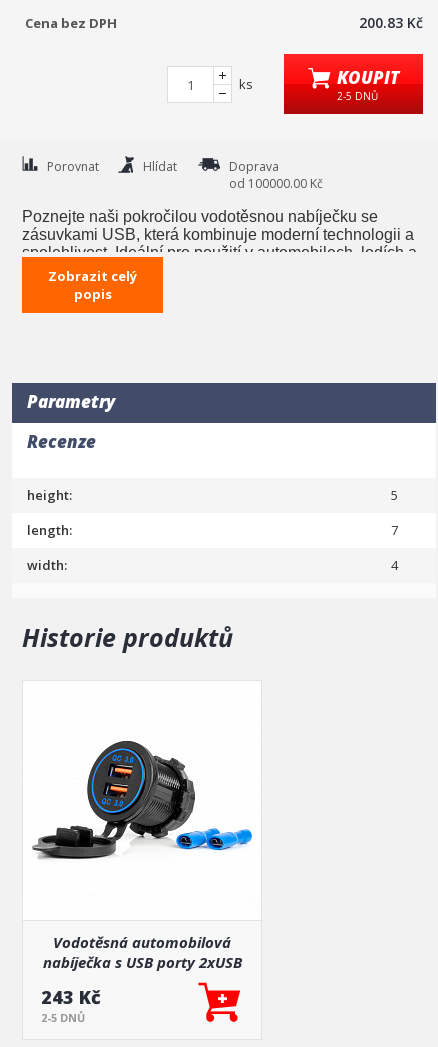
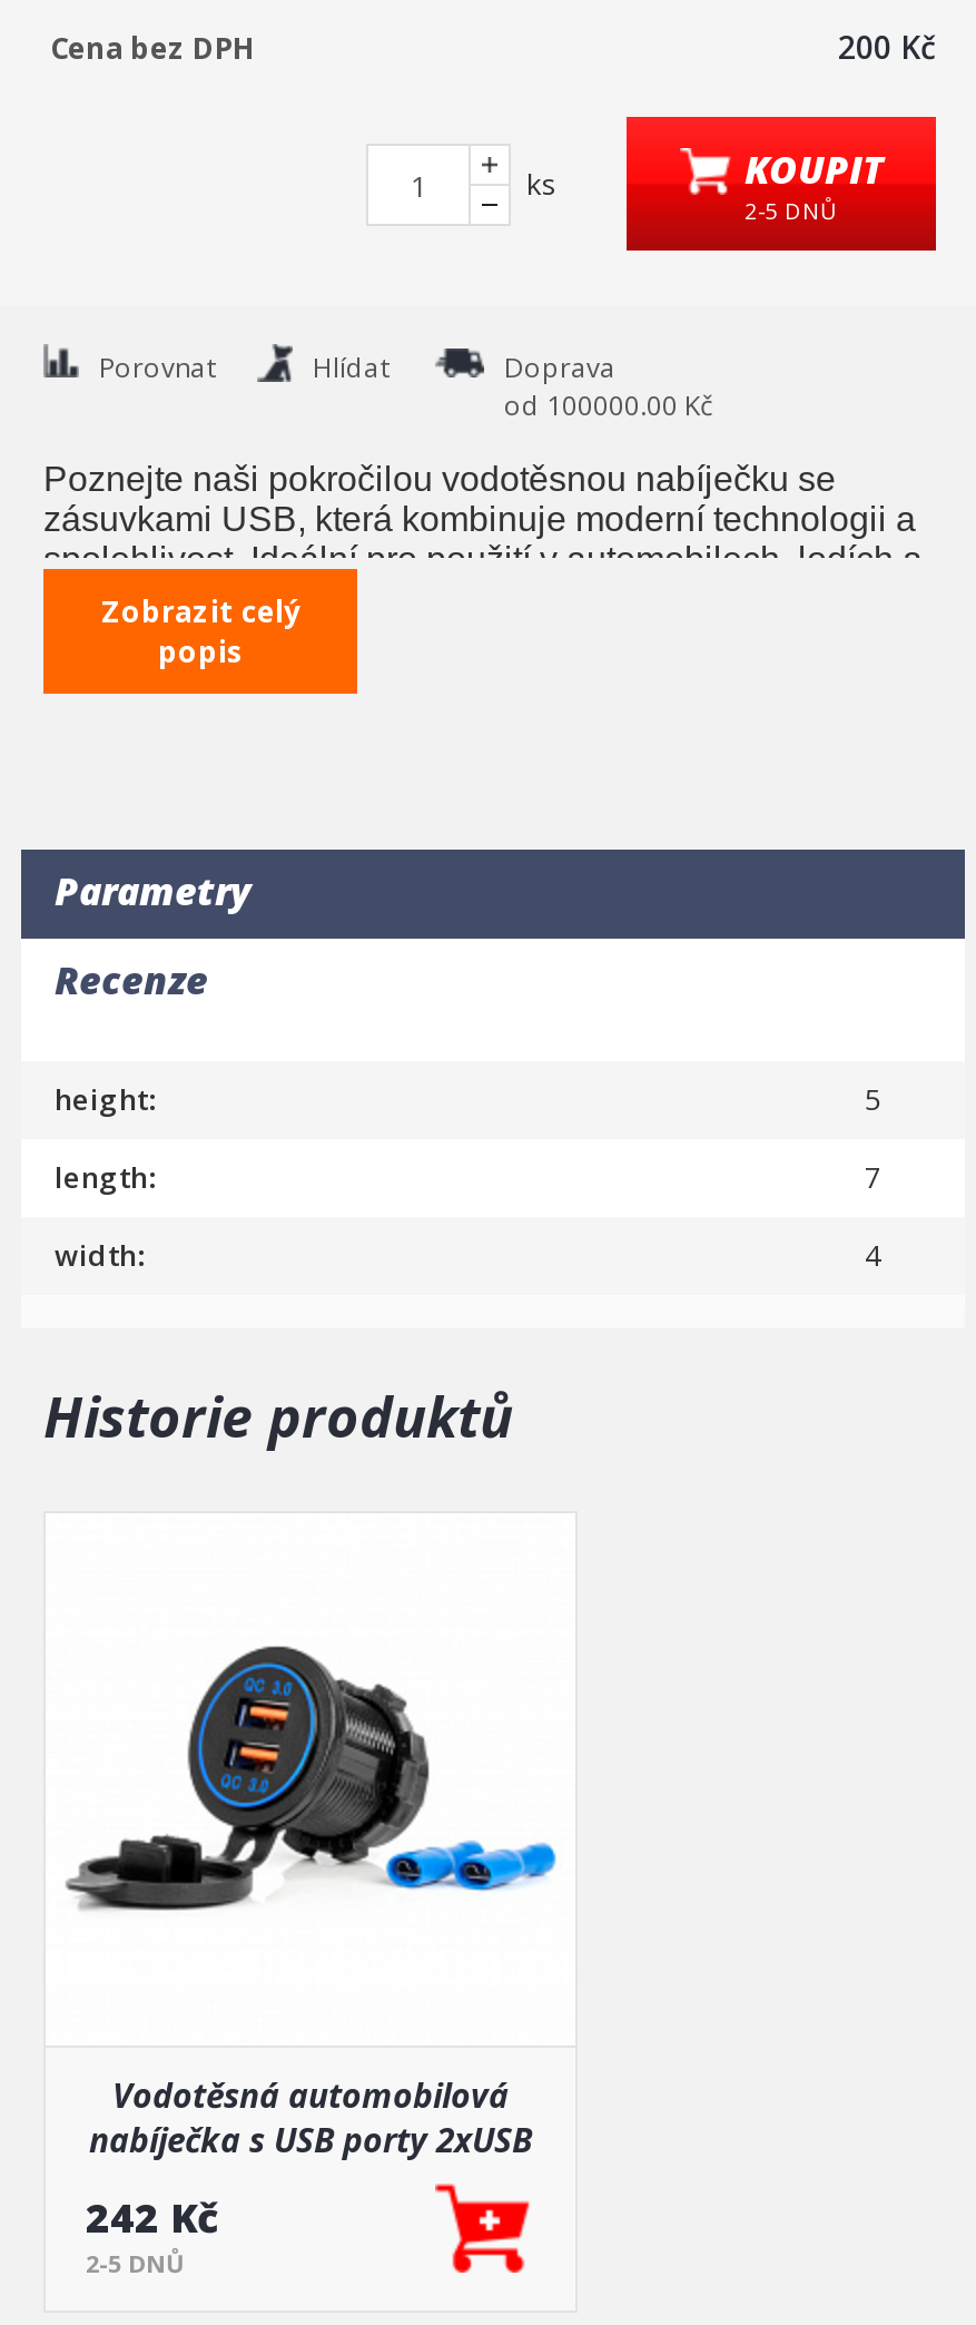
[359,13,423,32] 200.83 Kč -> [838,26,936,68] 200 Kč
[41,985,101,1009] 243 Kč -> [86,2190,219,2244] 242 Kč

